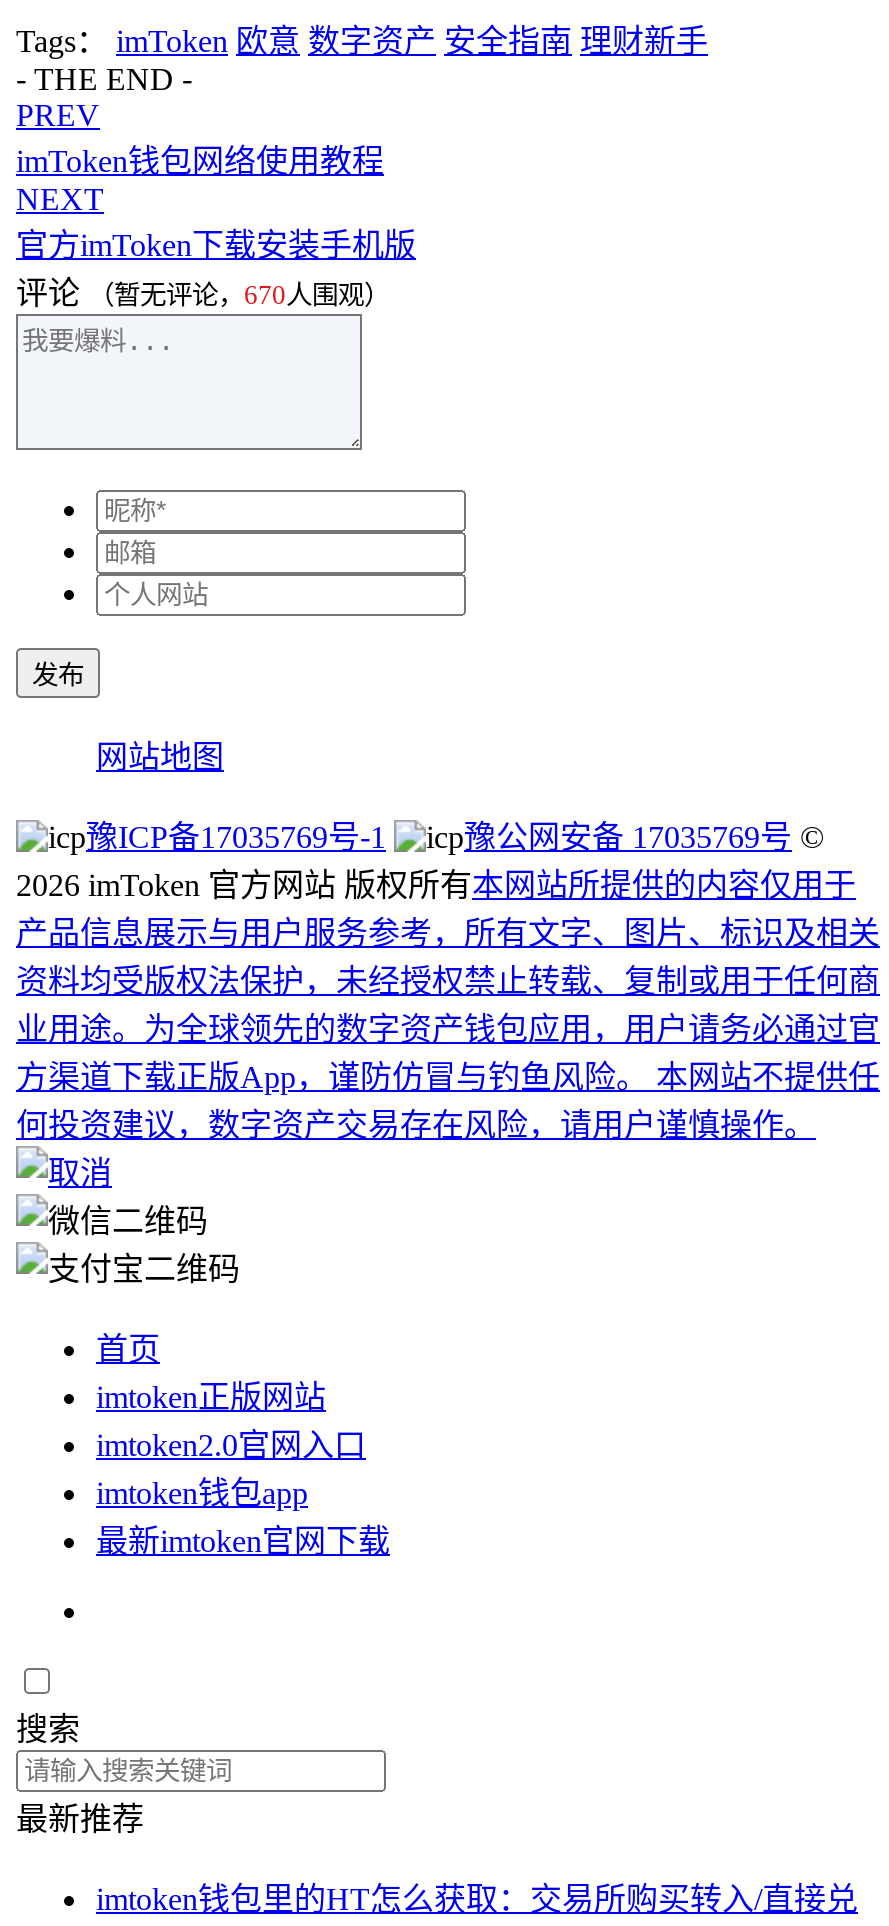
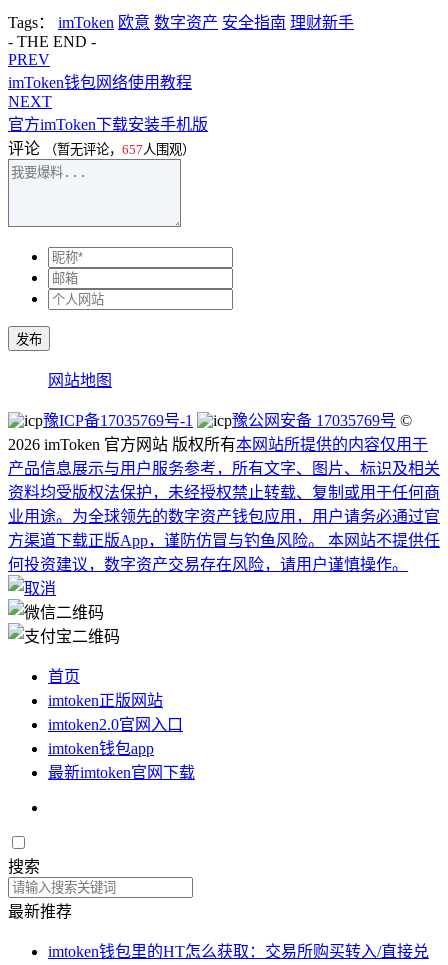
[16,276,390,310] 评论（暂无评论，670人围观） -> [8,140,195,157] 评论（暂无评论，657人围观）

